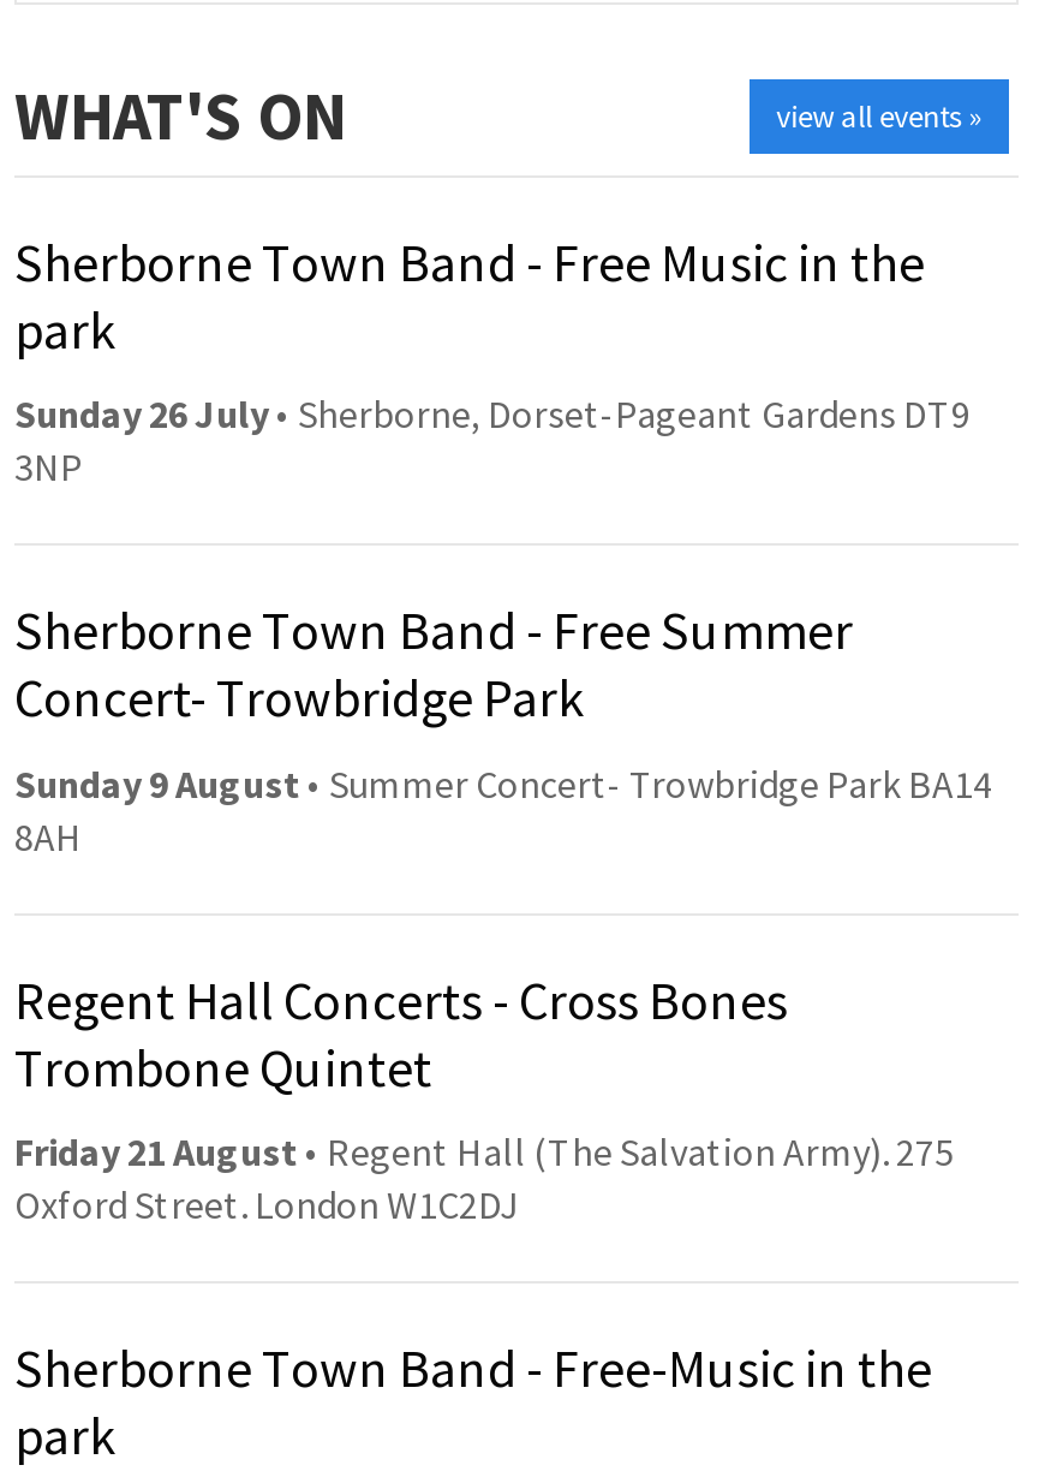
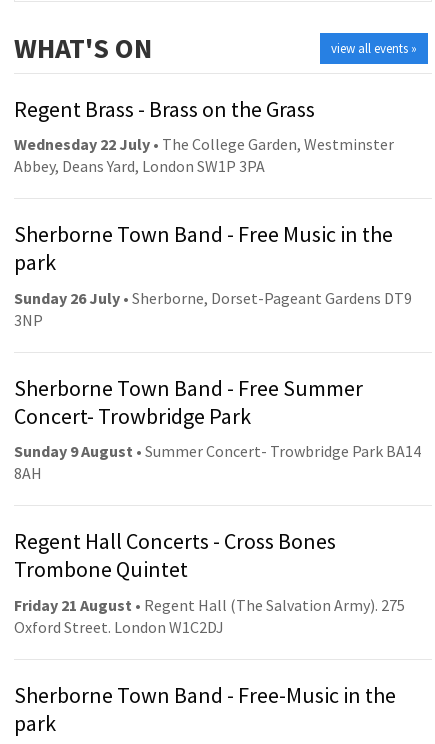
none -> [14,95,394,176] Regent Brass - Brass on the Grass | Wednesday 22 July • The College Garden, Westminster | Abbey, Deans Yard, London SW1P 3PA

